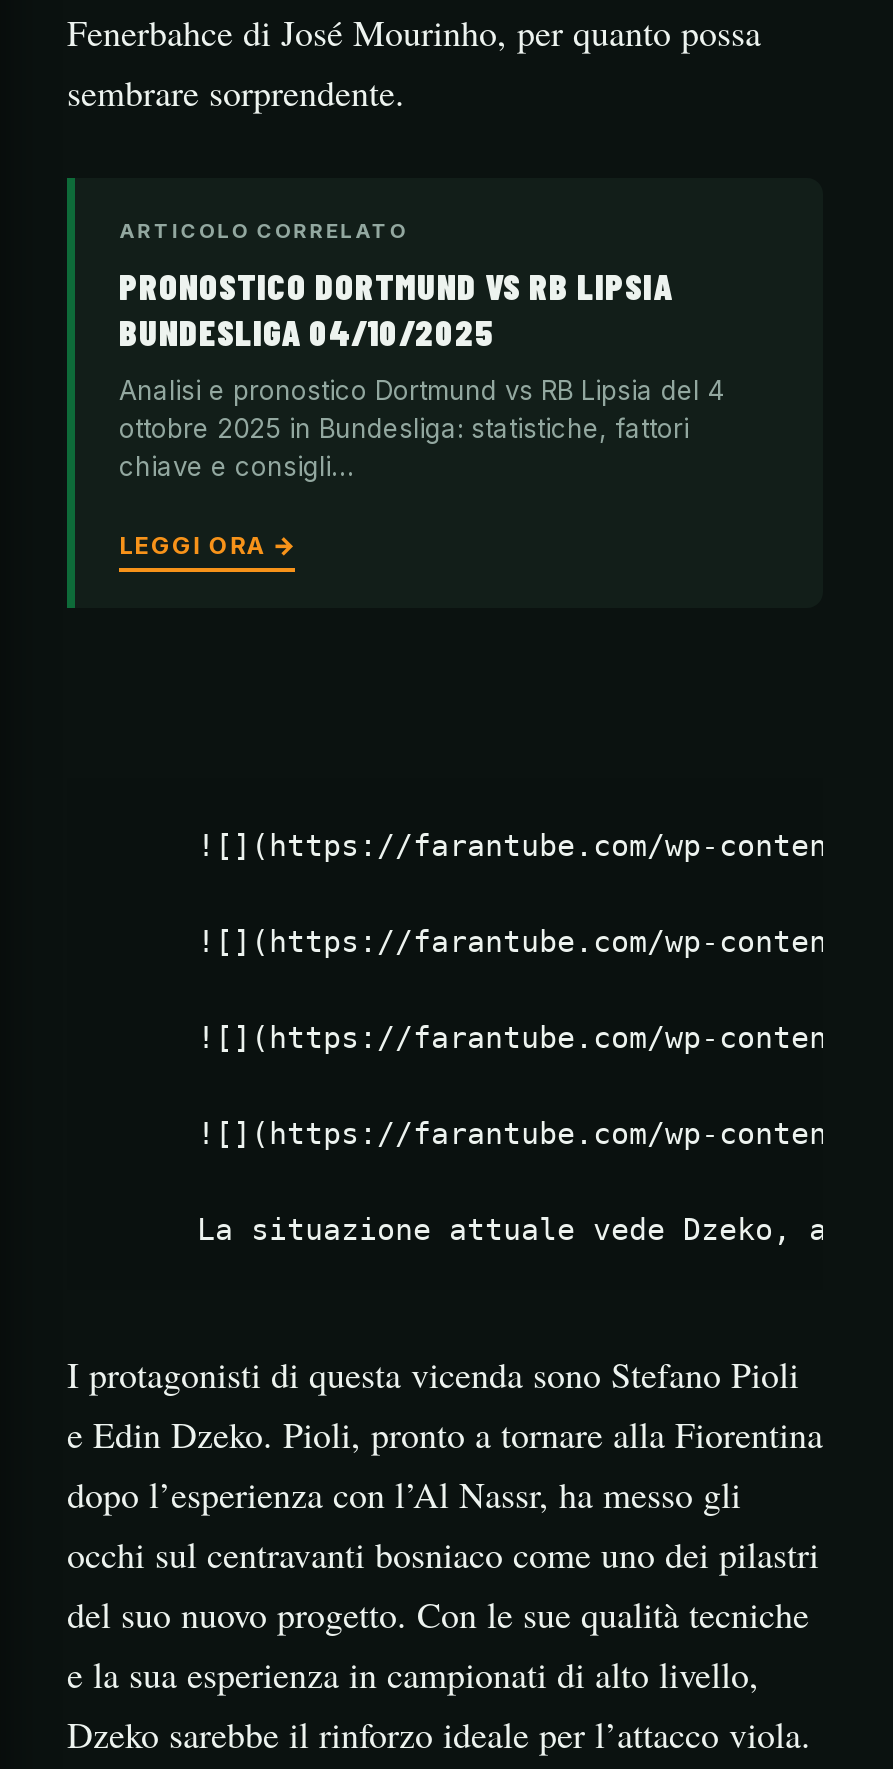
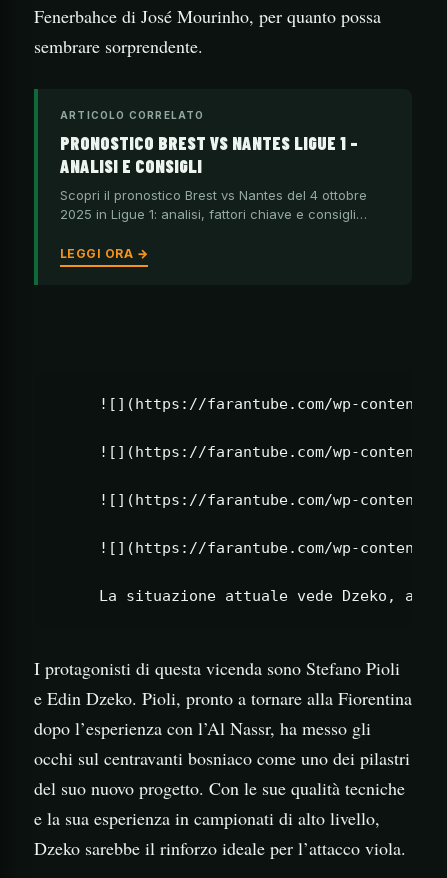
[119,264,673,354] PRONOSTICO DORTMUND VS RB LIPSIA | BUNDESLIGA 04/10/2025 -> [60,132,358,177] PRONOSTICO BREST VS NANTES LIGUE 1 – | ANALISI E CONSIGLI
[119,374,723,482] Analisi e pronostico Dortmund vs RB Lipsia del 4 | ottobre 2025 in Bundesliga: statistiche, fattori | chiave e consigli… -> [60,187,367,222] Scopri il pronostico Brest vs Nantes del 4 ottobre | 2025 in Ligue 1: analisi, fattori chiave e consigli…

